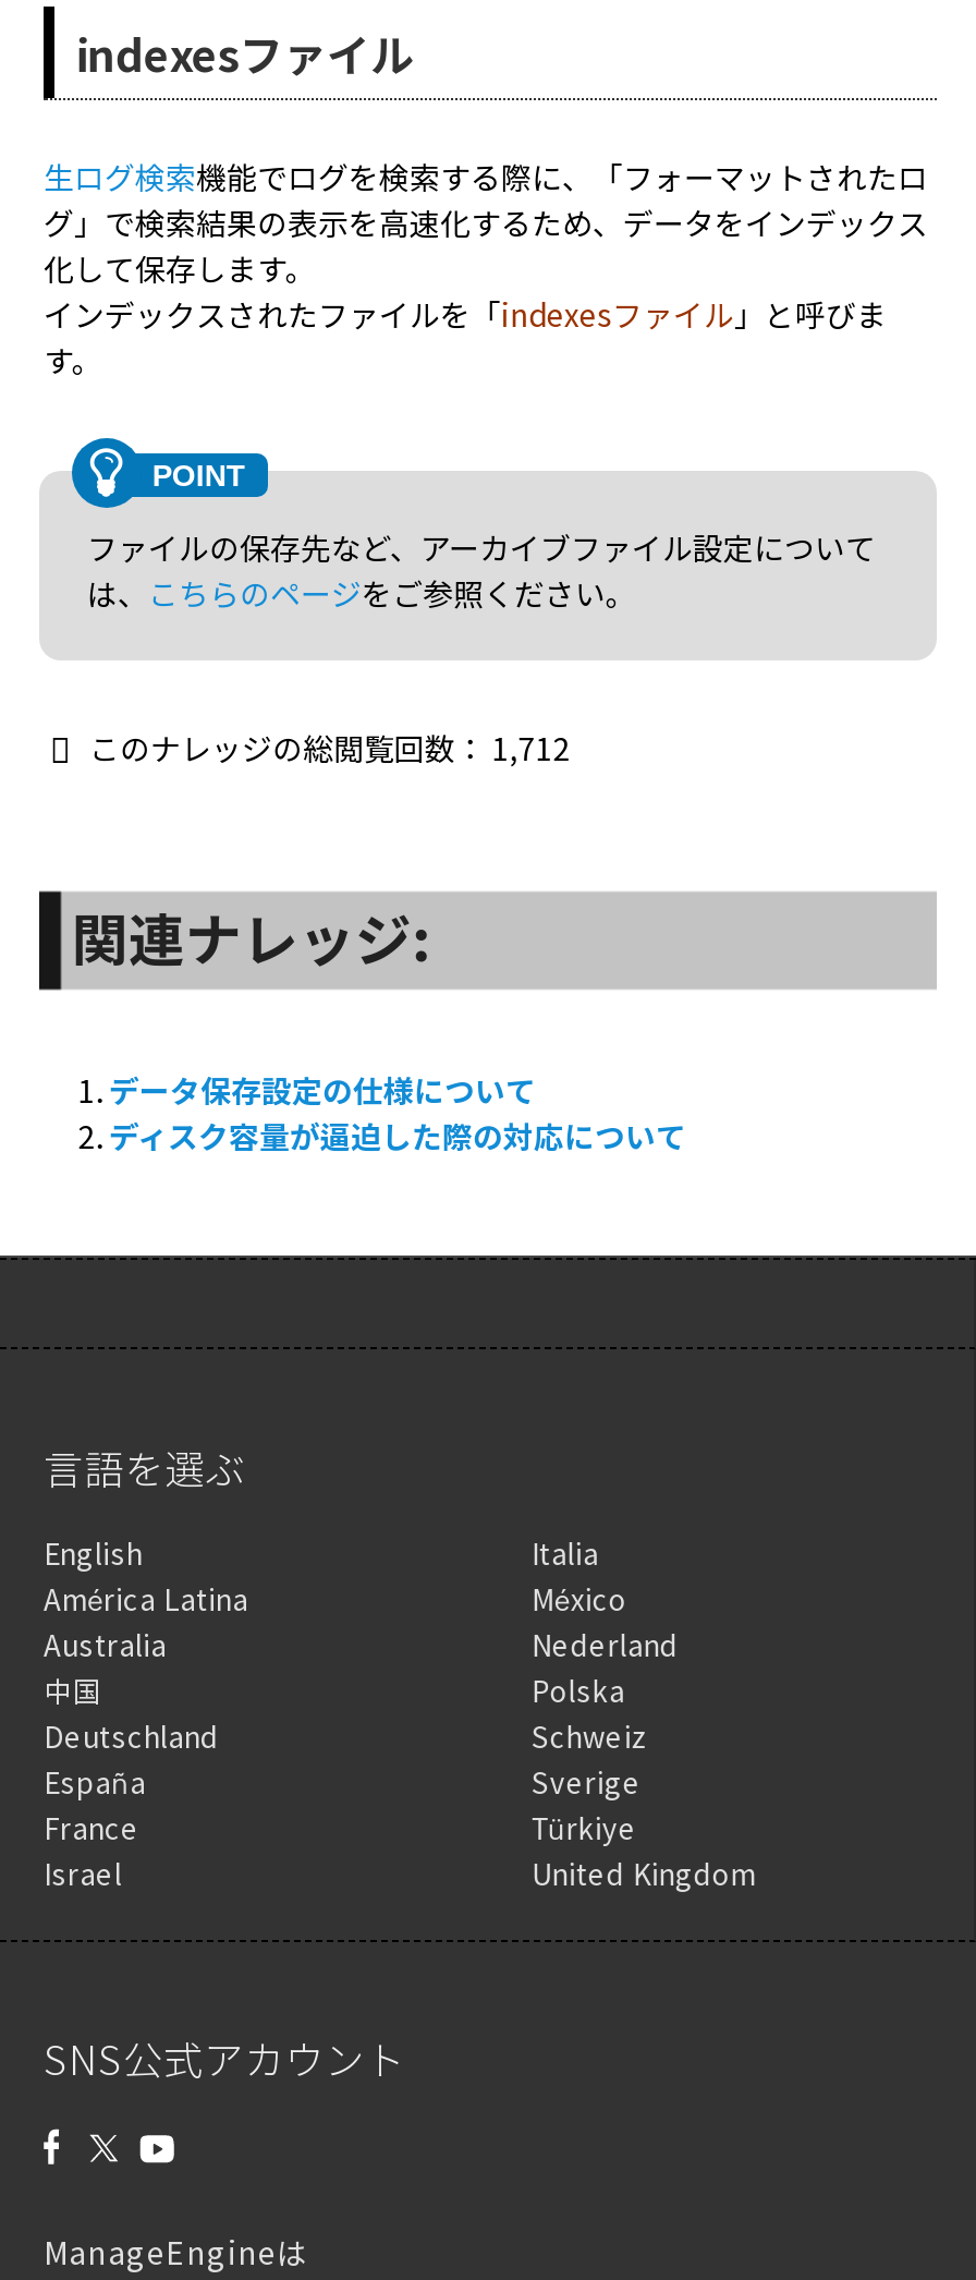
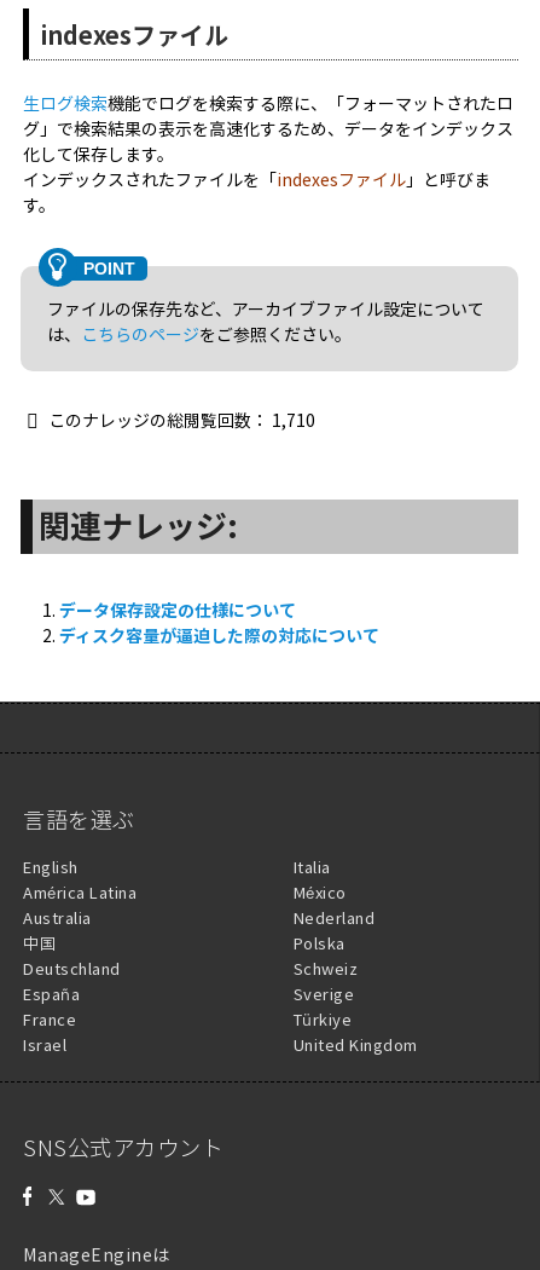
[89,726,571,769] このナレッジの総閲覧回数： 1,712 -> [48,408,315,432] このナレッジの総閲覧回数： 1,710

